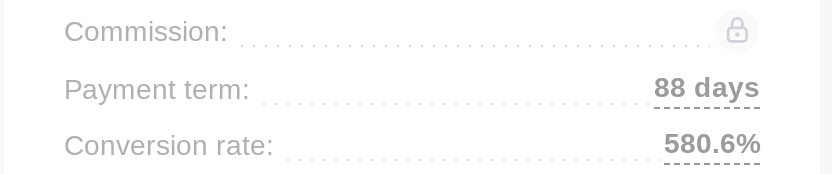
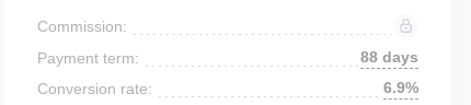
[664,127,760,159] 580.6% -> [383,79,418,96] 6.9%

